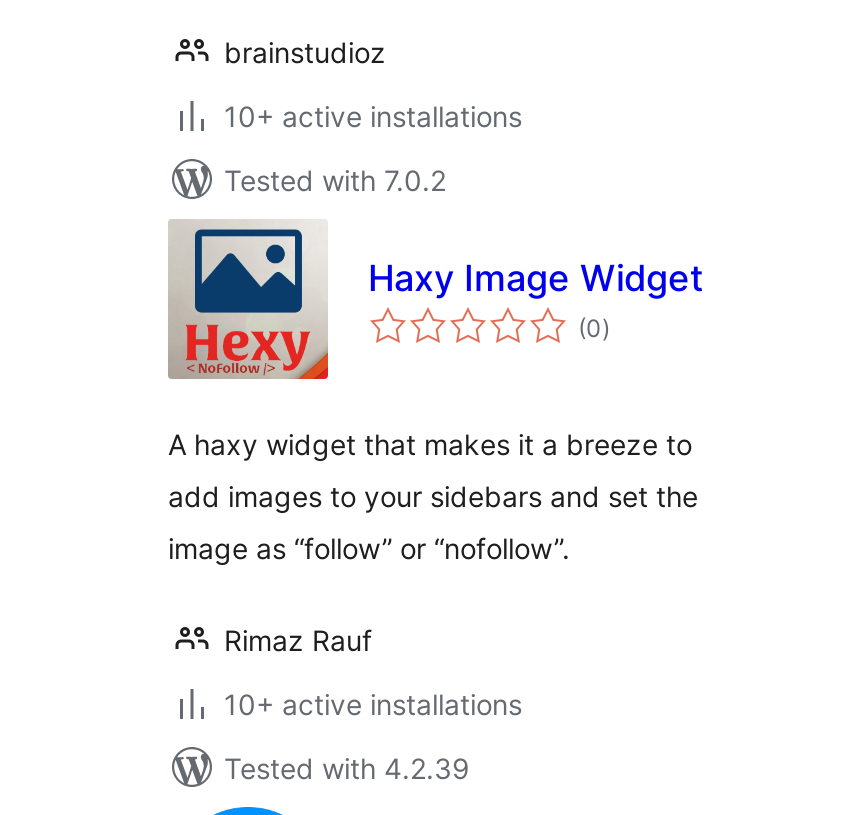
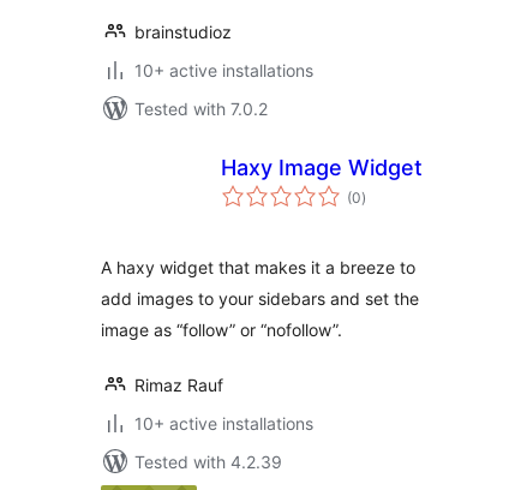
[166,219,330,381] [image] -> none

